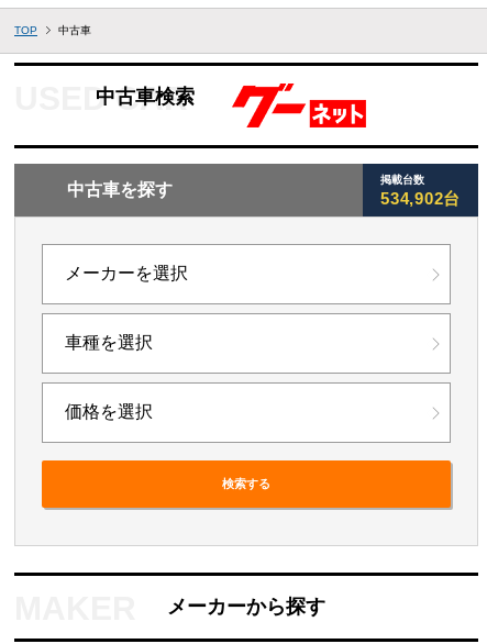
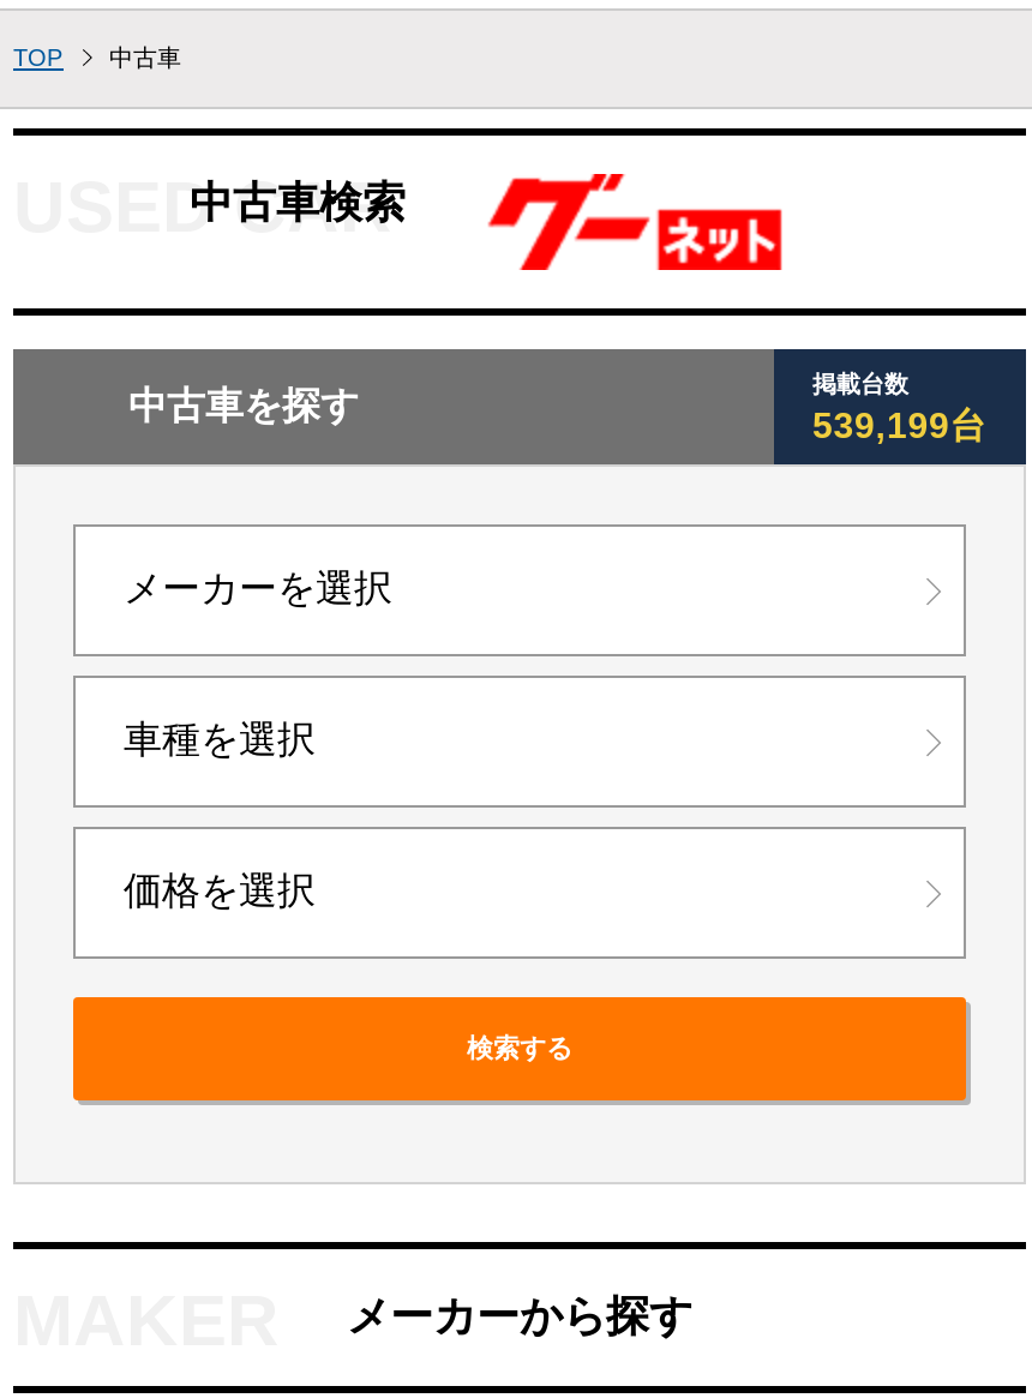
[380,189,461,208] 534,902台 -> [812,404,988,445] 539,199台

